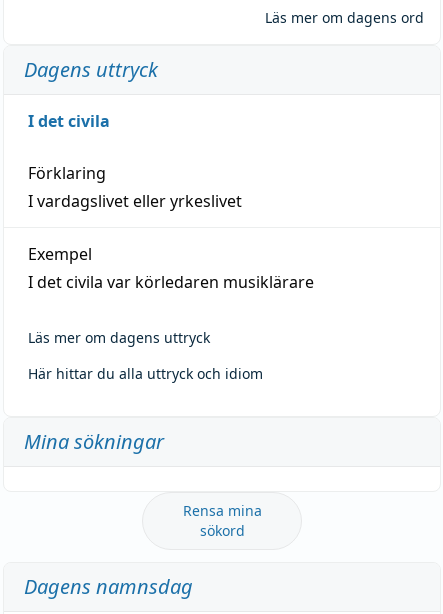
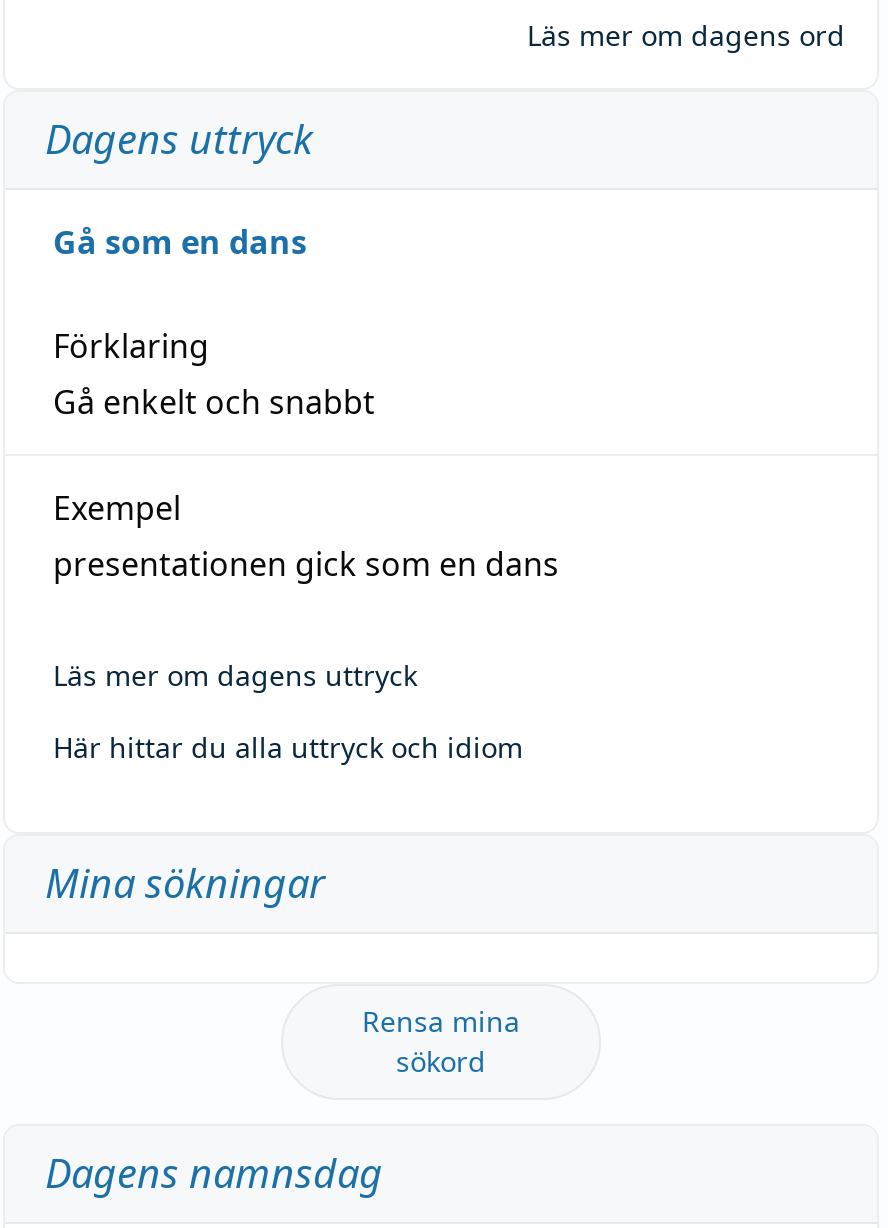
[28,110,110,132] I det civila -> [53,219,307,263] Gå som en dans
[28,190,242,212] I vardagslivet eller yrkeslivet -> [53,379,375,423] Gå enkelt och snabbt
[28,271,314,293] I det civila var körledaren musiklärare -> [53,541,559,585] presentationen gick som en dans

